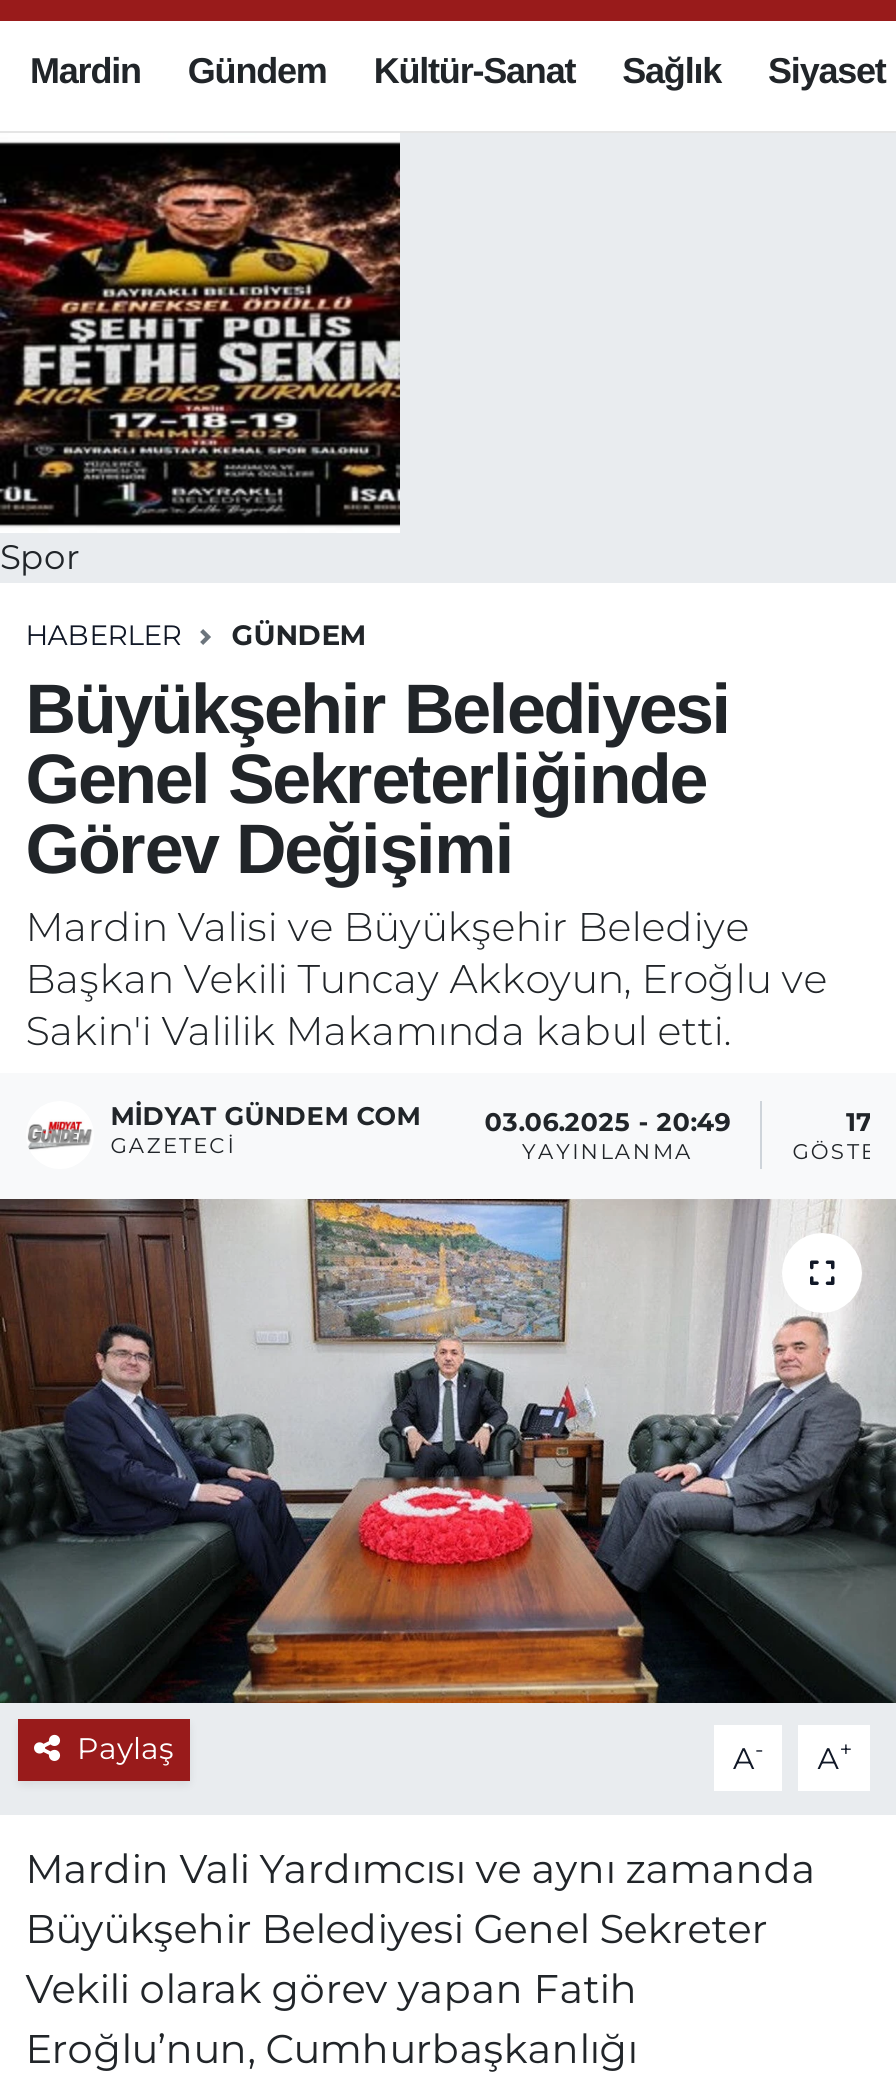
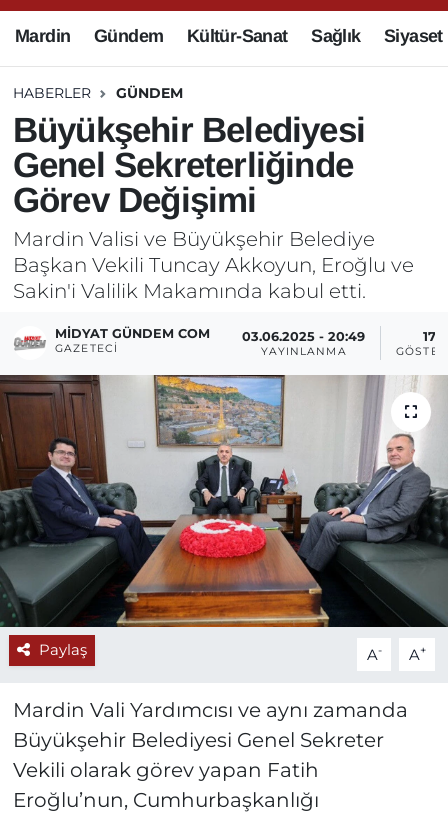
[0,141,404,576] [image] | Spor -> none

